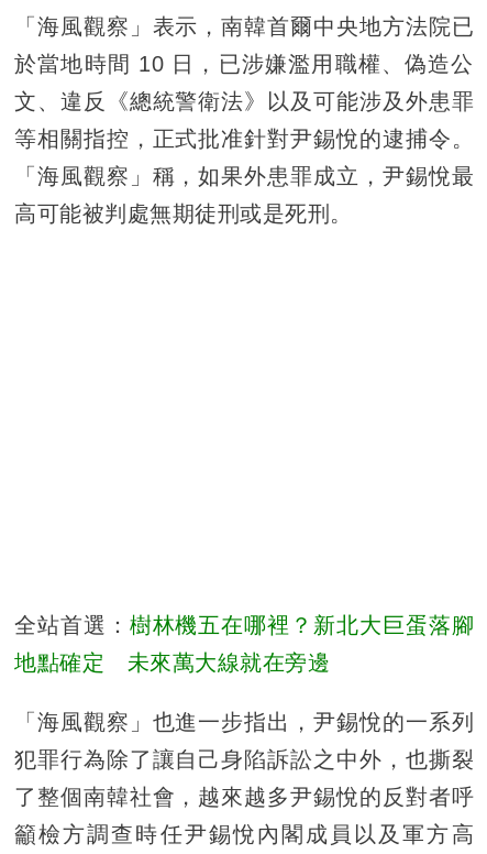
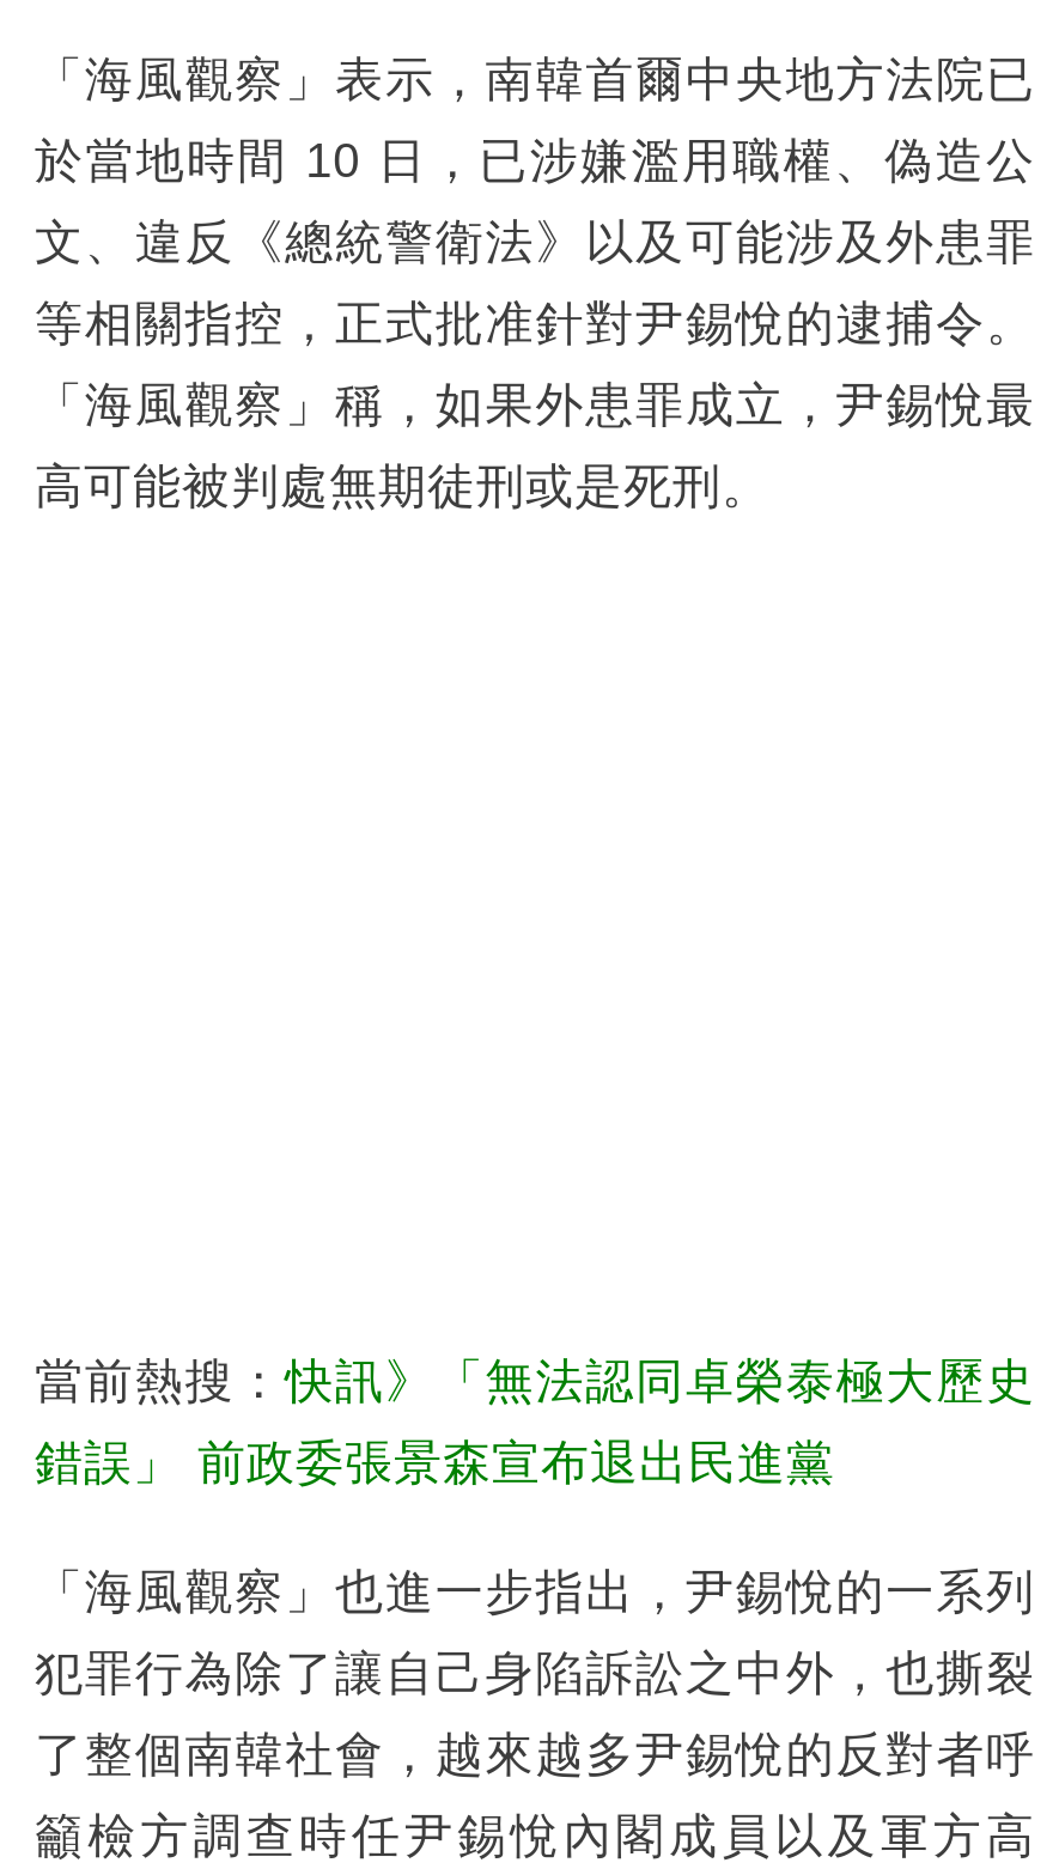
[14,613,474,638] 全站首選：樹林機五在哪裡？新北大巨蛋落腳 -> [35,1355,1035,1408] 當前熱搜：快訊》「無法認同卓榮泰極大歷史
[14,651,330,675] 地點確定 未來萬大線就在旁邊 -> [35,1437,835,1489] 錯誤」 前政委張景森宣布退出民進黨

